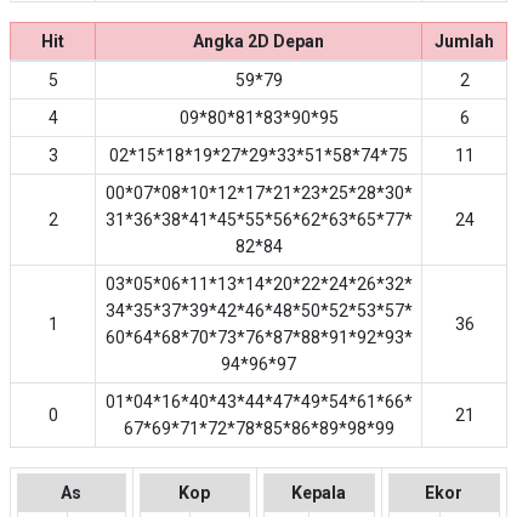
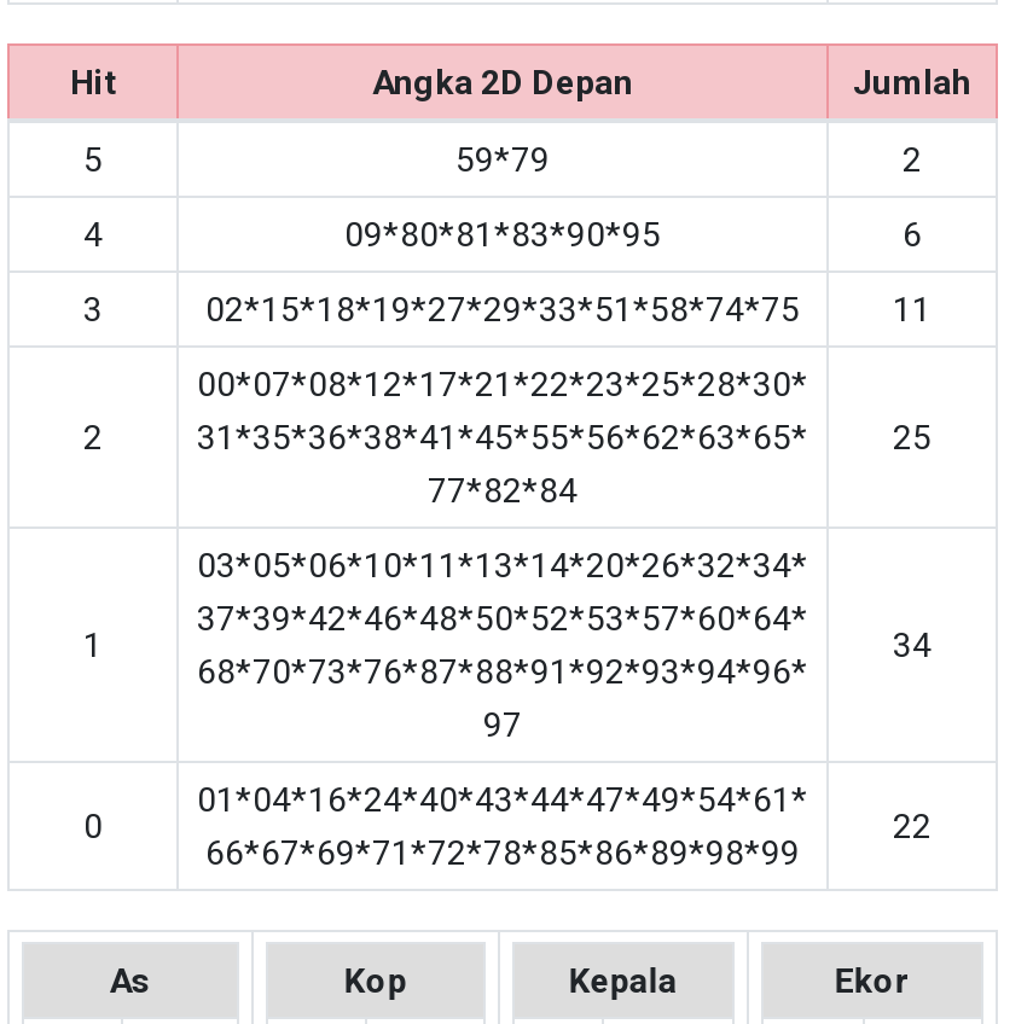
[105,183,412,202] 00*07*08*10*12*17*21*23*25*28*30* -> [197,364,808,403] 00*07*08*12*17*21*22*23*25*28*30*
[105,210,412,229] 31*36*38*41*45*55*56*62*63*65*77* -> [197,417,808,456] 31*35*36*38*41*45*55*56*62*63*65*
[455,210,474,229] 24 -> [893,417,932,456] 25
[235,236,282,256] 82*84 -> [428,470,578,509] 77*82*84
[105,274,412,293] 03*05*06*11*13*14*20*22*24*26*32* -> [197,545,808,584] 03*05*06*10*11*13*14*20*26*32*34*
[105,301,412,320] 34*35*37*39*42*46*48*50*52*53*57* -> [197,598,808,637] 37*39*42*46*48*50*52*53*57*60*64*
[455,314,474,333] 36 -> [893,625,932,663] 34
[105,327,412,347] 60*64*68*70*73*76*87*88*91*92*93* -> [197,651,808,690] 68*70*73*76*87*88*91*92*93*94*96*
[221,354,296,373] 94*96*97 -> [483,704,522,743] 97
[105,392,412,411] 01*04*16*40*43*44*47*49*54*61*66* -> [197,779,808,818] 01*04*16*24*40*43*44*47*49*54*61*
[455,405,474,424] 21 -> [893,806,932,845] 22
[123,418,394,438] 67*69*71*72*78*85*86*89*98*99 -> [205,832,800,871] 66*67*69*71*72*78*85*86*89*98*99

